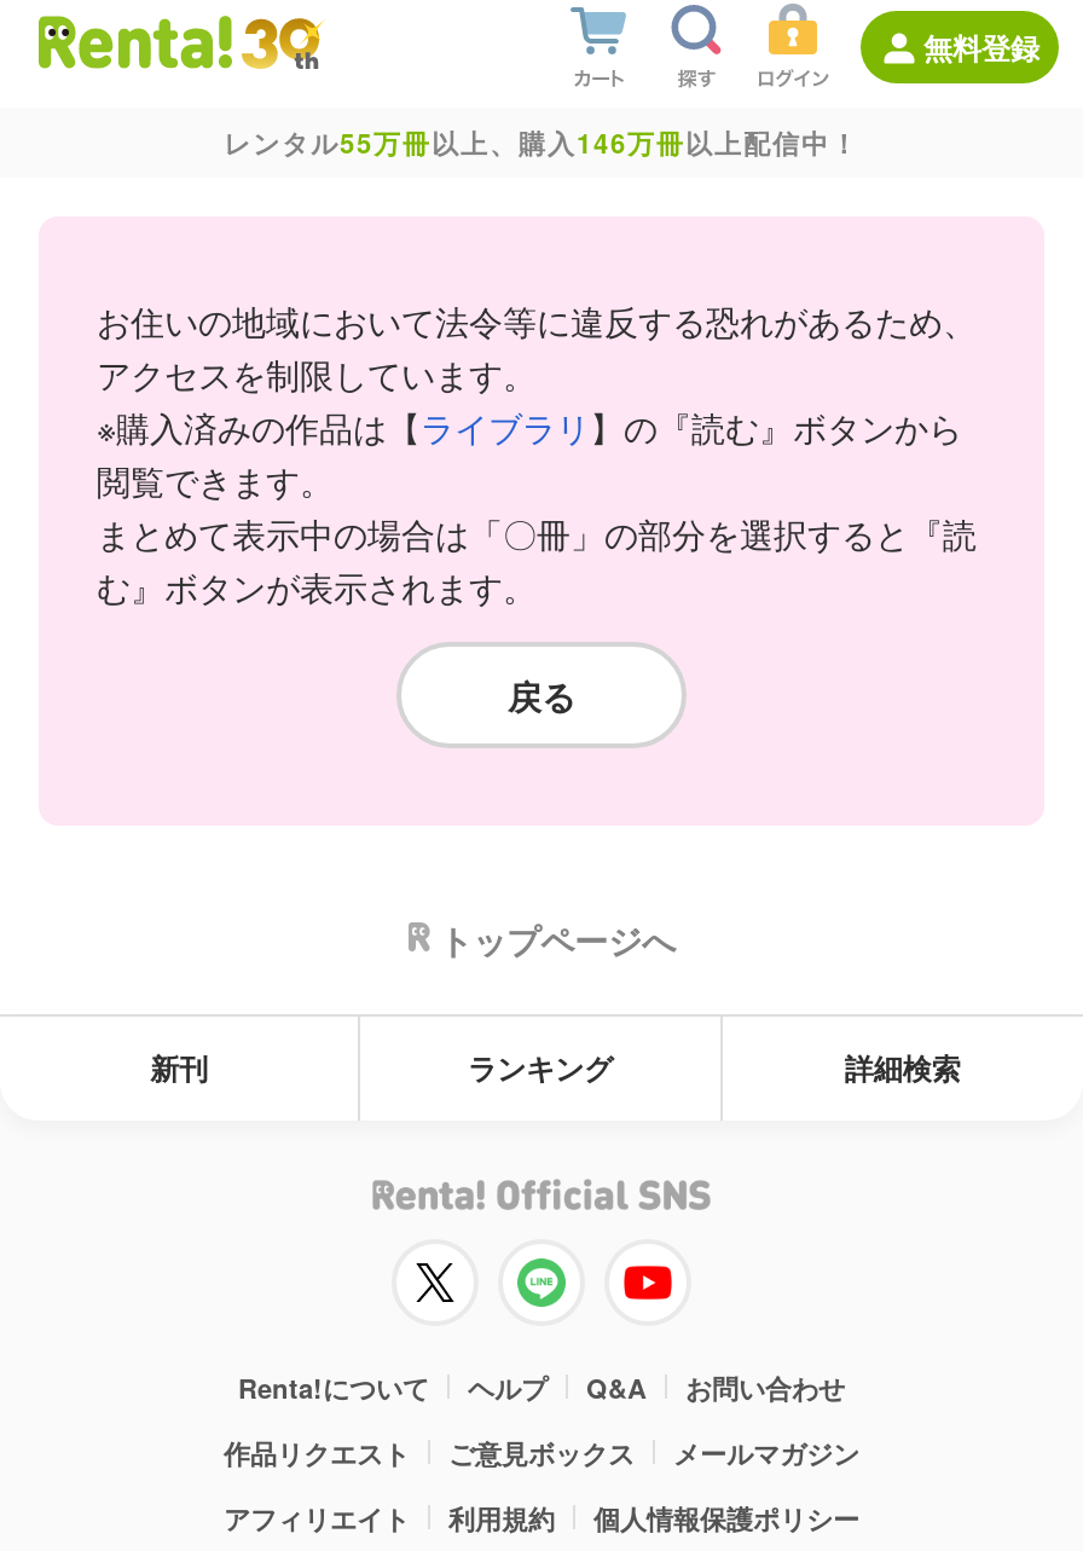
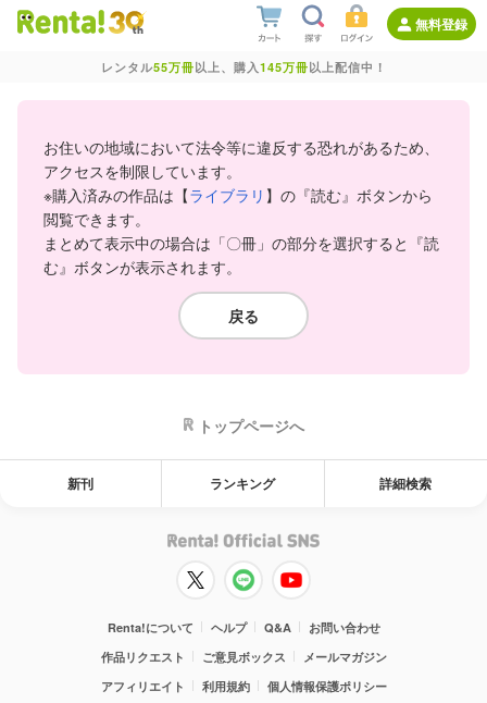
[224,125,859,161] レンタル55万冊以上、購入146万冊以上配信中！ -> [101,59,386,75] レンタル55万冊以上、購入145万冊以上配信中！

